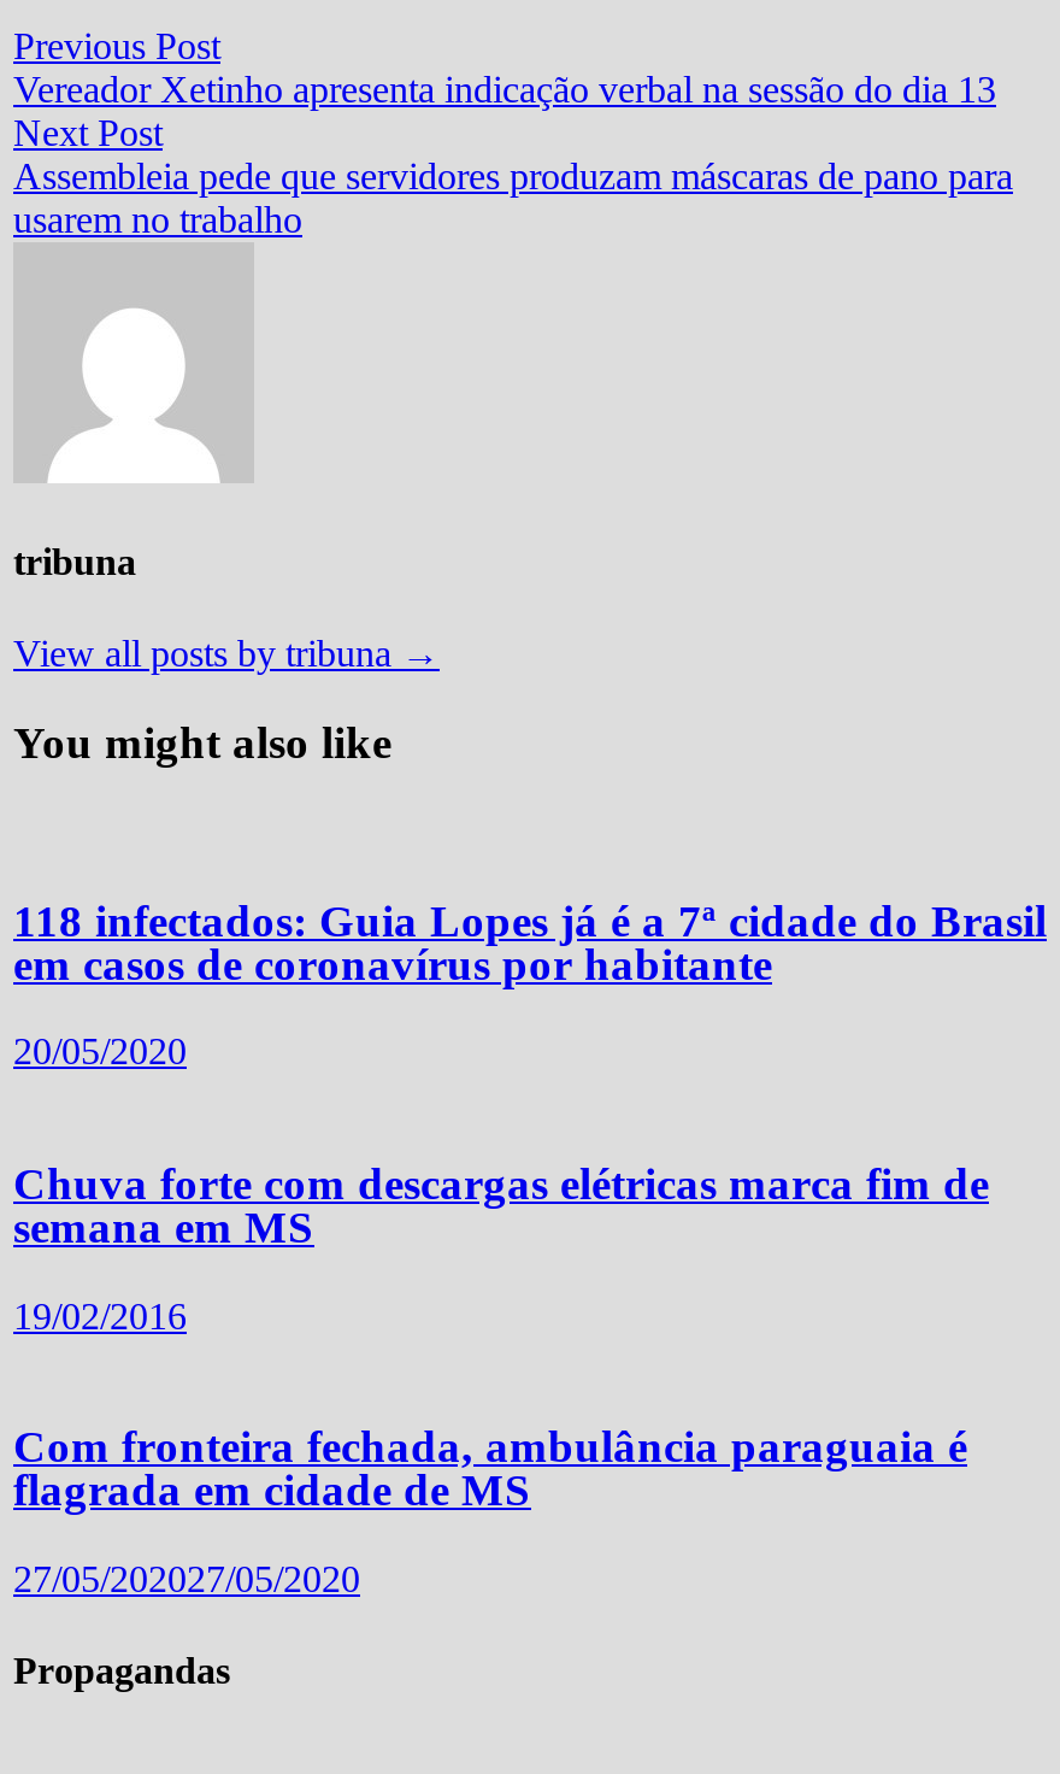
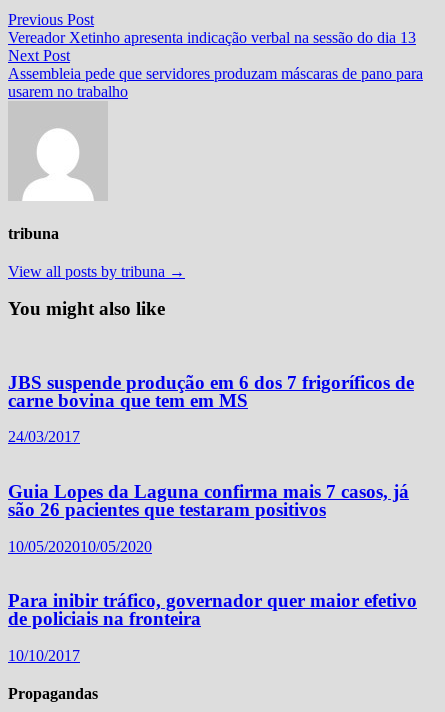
[13,894,1047,988] 118 infectados: Guia Lopes já é a 7ª cidade do Brasil | em casos de coronavírus por habitante -> [8,372,414,411] JBS suspende produção em 6 dos 7 frigoríficos de | carne bovina que tem em MS
[13,1031,187,1072] 20/05/2020 -> [8,428,80,445] 24/03/2017
[13,1158,989,1252] Chuva forte com descargas elétricas marca fim de | semana em MS -> [8,481,409,520] Guia Lopes da Laguna confirma mais 7 casos, já | são 26 pacientes que testaram positivos
[13,1295,187,1336] 19/02/2016 -> [8,538,152,555] 10/05/202010/05/2020
[13,1422,967,1516] Com fronteira fechada, ambulância paraguaia é | flagrada em cidade de MS -> [8,590,417,629] Para inibir tráfico, governador quer maior efetivo | de policiais na fronteira
[13,1559,360,1600] 27/05/202027/05/2020 -> [8,647,80,664] 10/10/2017

